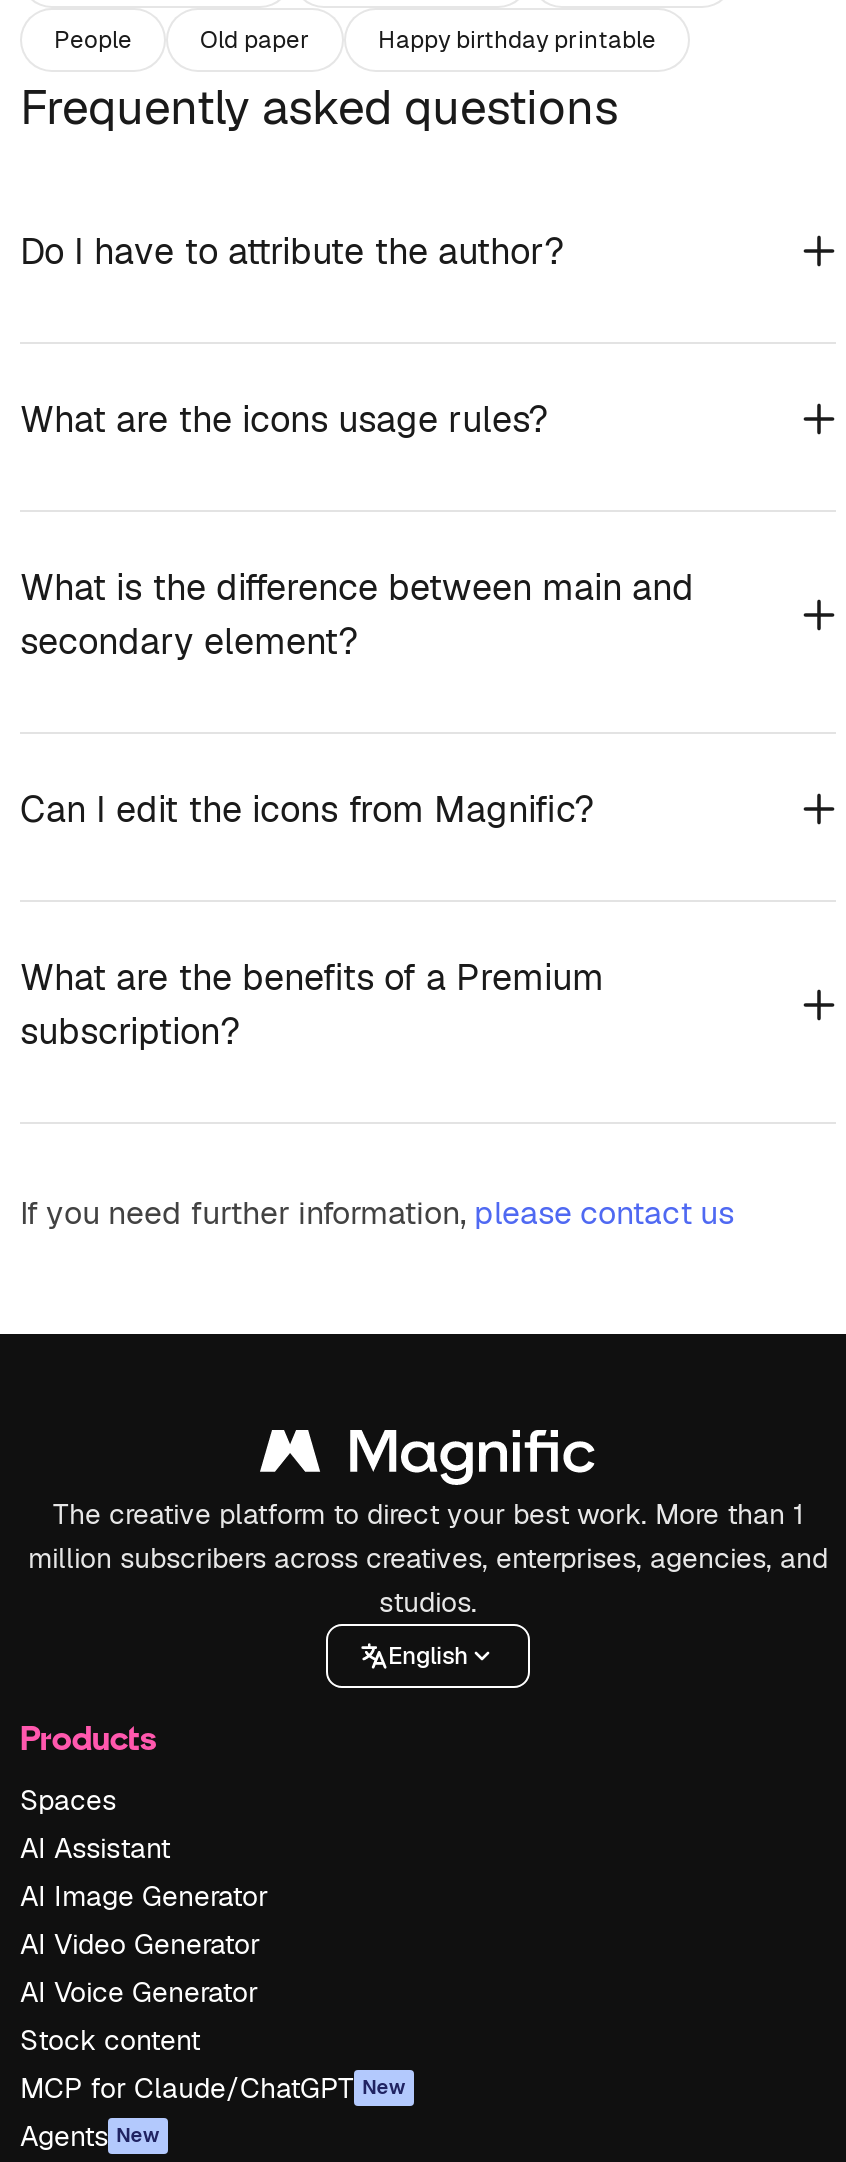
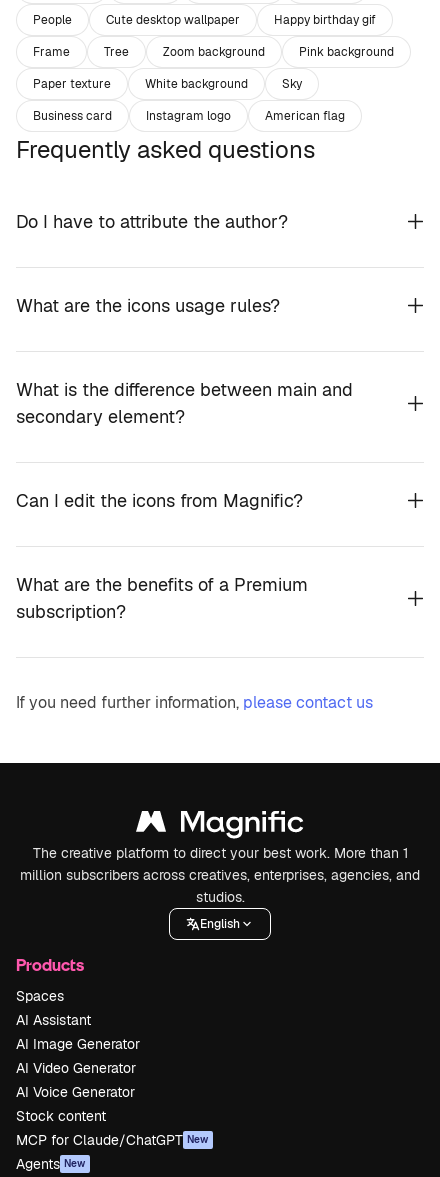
[200,23,656,55] Old paper | Happy birthday printable -> [33,11,394,123] Cute desktop wallpaper | Happy birthday gif | Frame | Tree | Zoom background | Pink background | Paper texture | White background | Sky | Business card | Instagram logo | American flag

